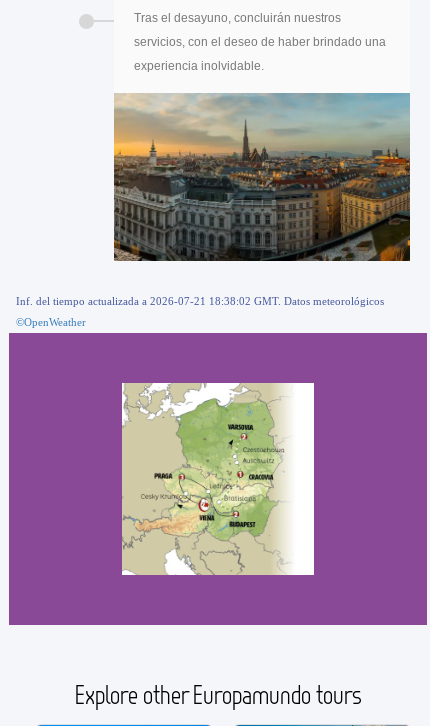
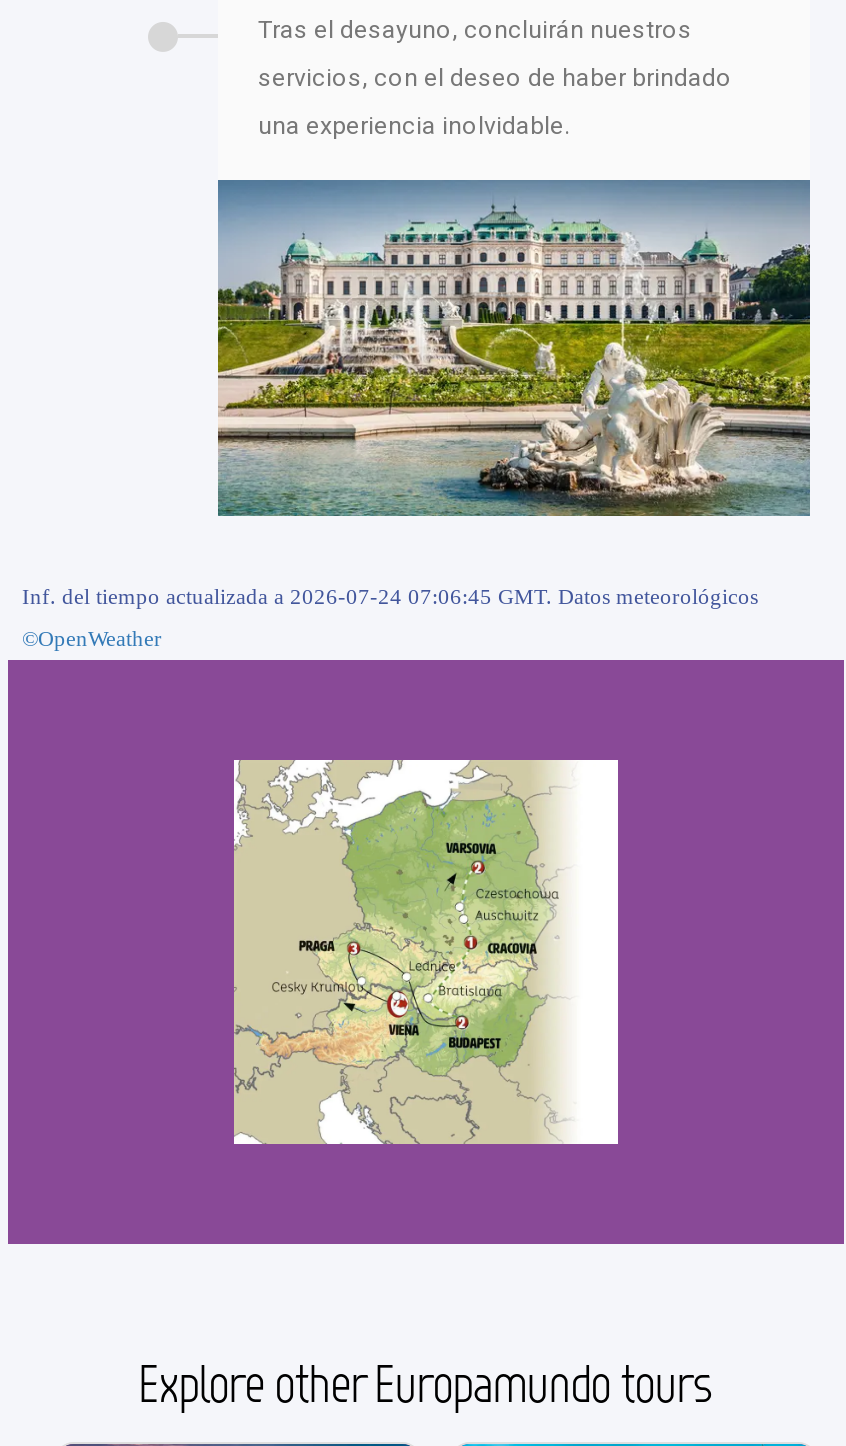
[134,35,386,49] servicios, con el deseo de haber brindado una -> [258,65,732,93] servicios, con el deseo de haber brindado
[134,59,264,73] experiencia inolvidable. -> [258,113,570,141] una experiencia inolvidable.
[16,93,411,307] [image] | Inf. del tiempo actualizada a 2026-07-21 18:38:02 GMT. Datos meteorológicos -> [22,178,812,609] [image] | Inf. del tiempo actualizada a 2026-07-24 07:06:45 GMT. Datos meteorológicos

